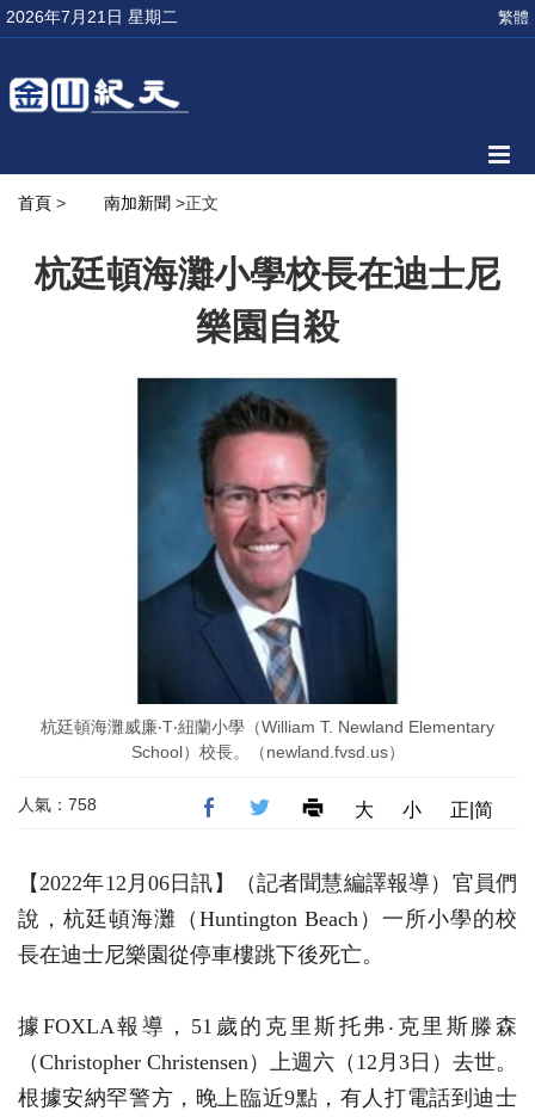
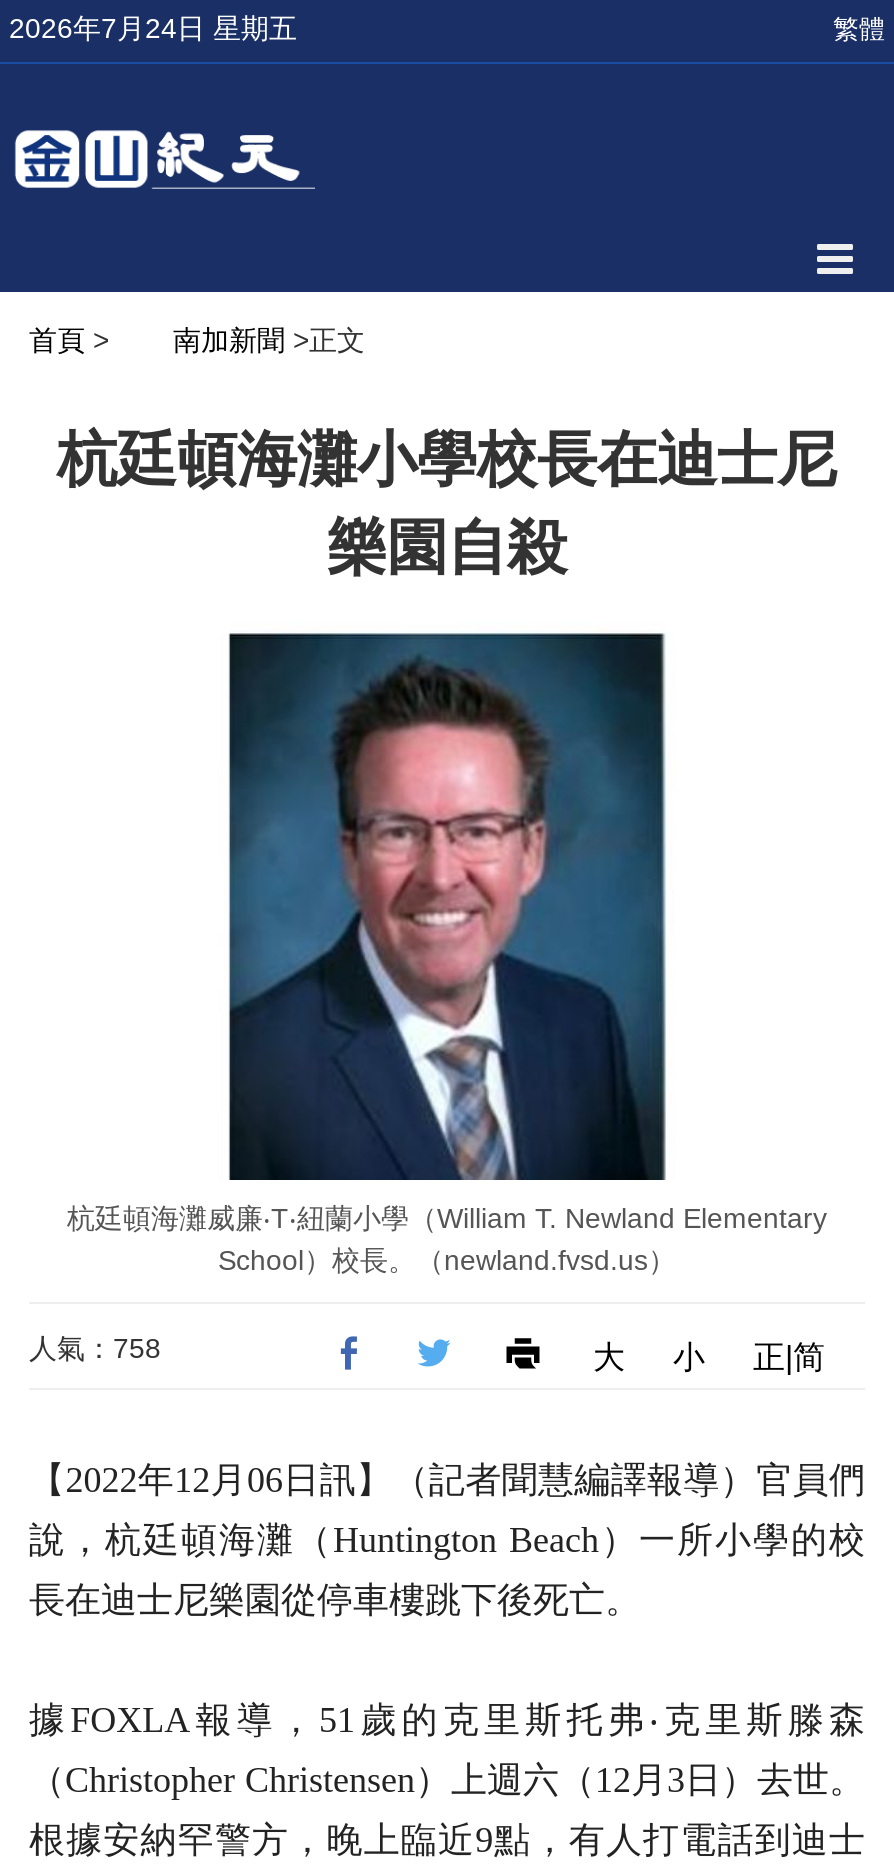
[6,7,178,26] 2026年7月21日 星期二 -> [9,12,297,44] 2026年7月24日 星期五

